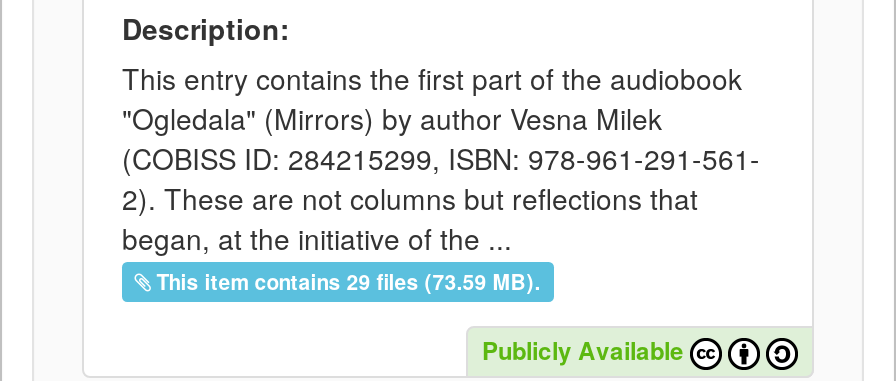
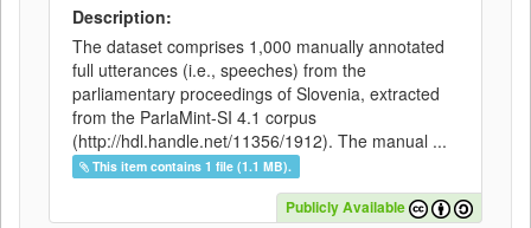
[122,58,760,296] This entry contains the first part of the audiobook | "Ogledala" (Mirrors) by author Vesna Milek | (COBISS ID: 284215299, ISBN: 978-961-291-561- | 2). These are not columns but reflections that | began, at the initiative of the ... | This item contains 29 files (73.59 MB). -> [72,34,447,175] The dataset comprises 1,000 manually annotated | full utterances (i.e., speeches) from the | parliamentary proceedings of Slovenia, extracted | from the ParlaMint-SI 4.1 corpus | (http://hdl.handle.net/11356/1912). The manual ... | This item contains 1 file (1.1 MB).

